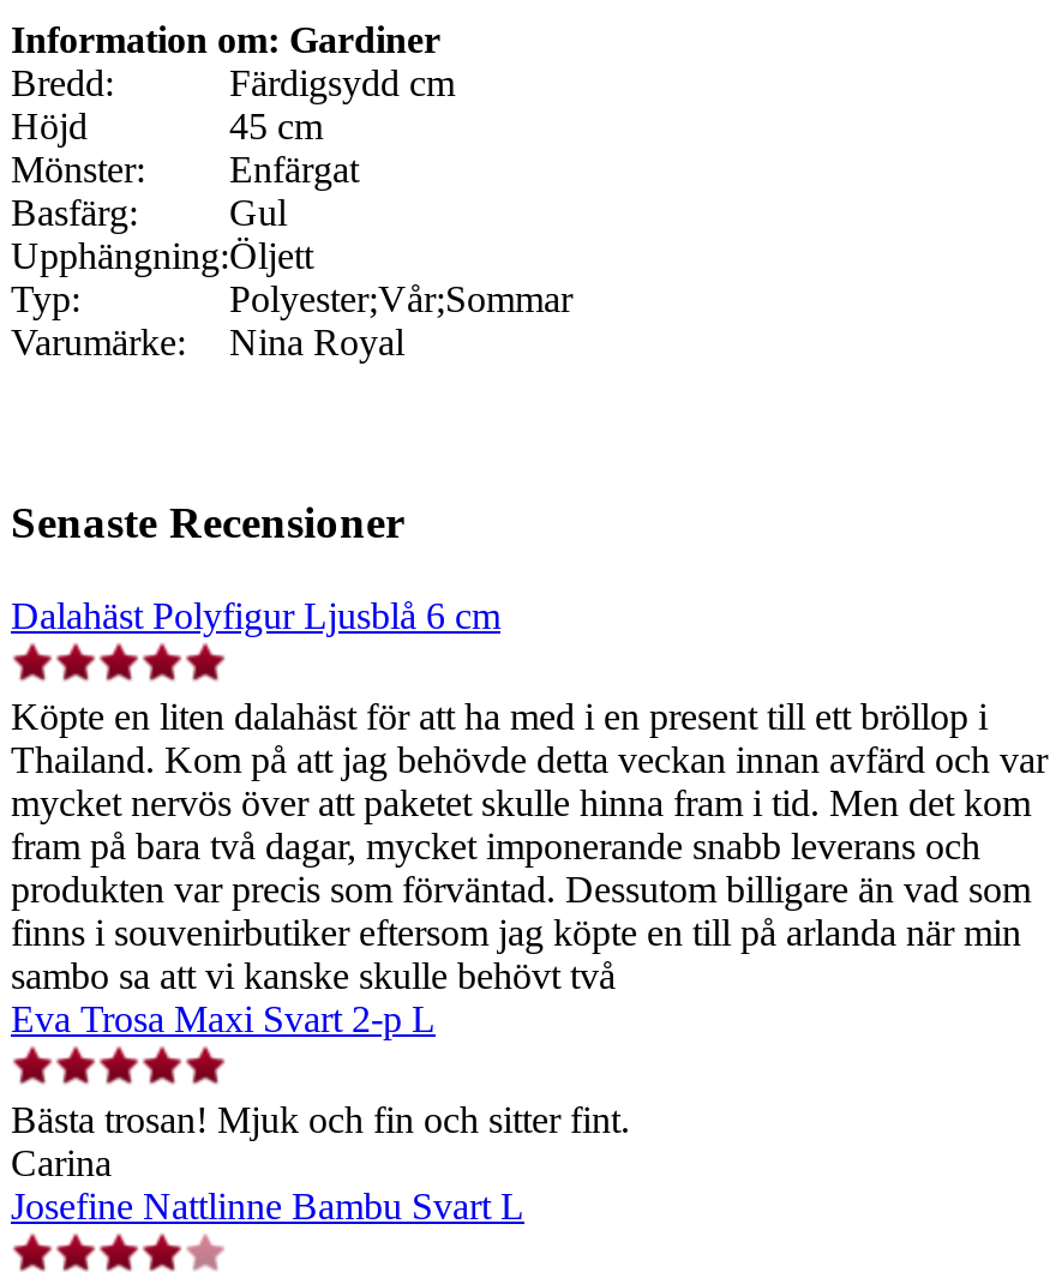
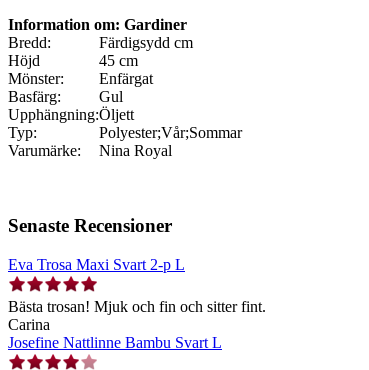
[11,594,1048,995] Dalahäst Polyfigur Ljusblå 6 cm | Köpte en liten dalahäst för att ha med i en present till ett bröllop i | Thailand. Kom på att jag behövde detta veckan innan avfärd och var | mycket nervös över att paketet skulle hinna fram i tid. Men det kom | fram på bara två dagar, mycket imponerande snabb leverans och | produkten var precis som förväntad. Dessutom billigare än vad som | finns i souvenirbutiker eftersom jag köpte en till på arlanda när min | sambo sa att vi kanske skulle behövt två -> none

